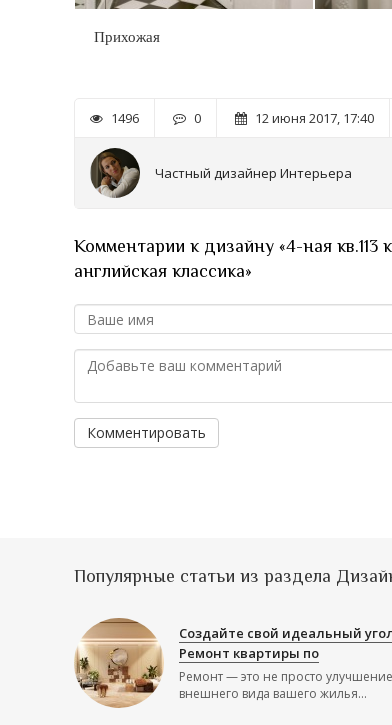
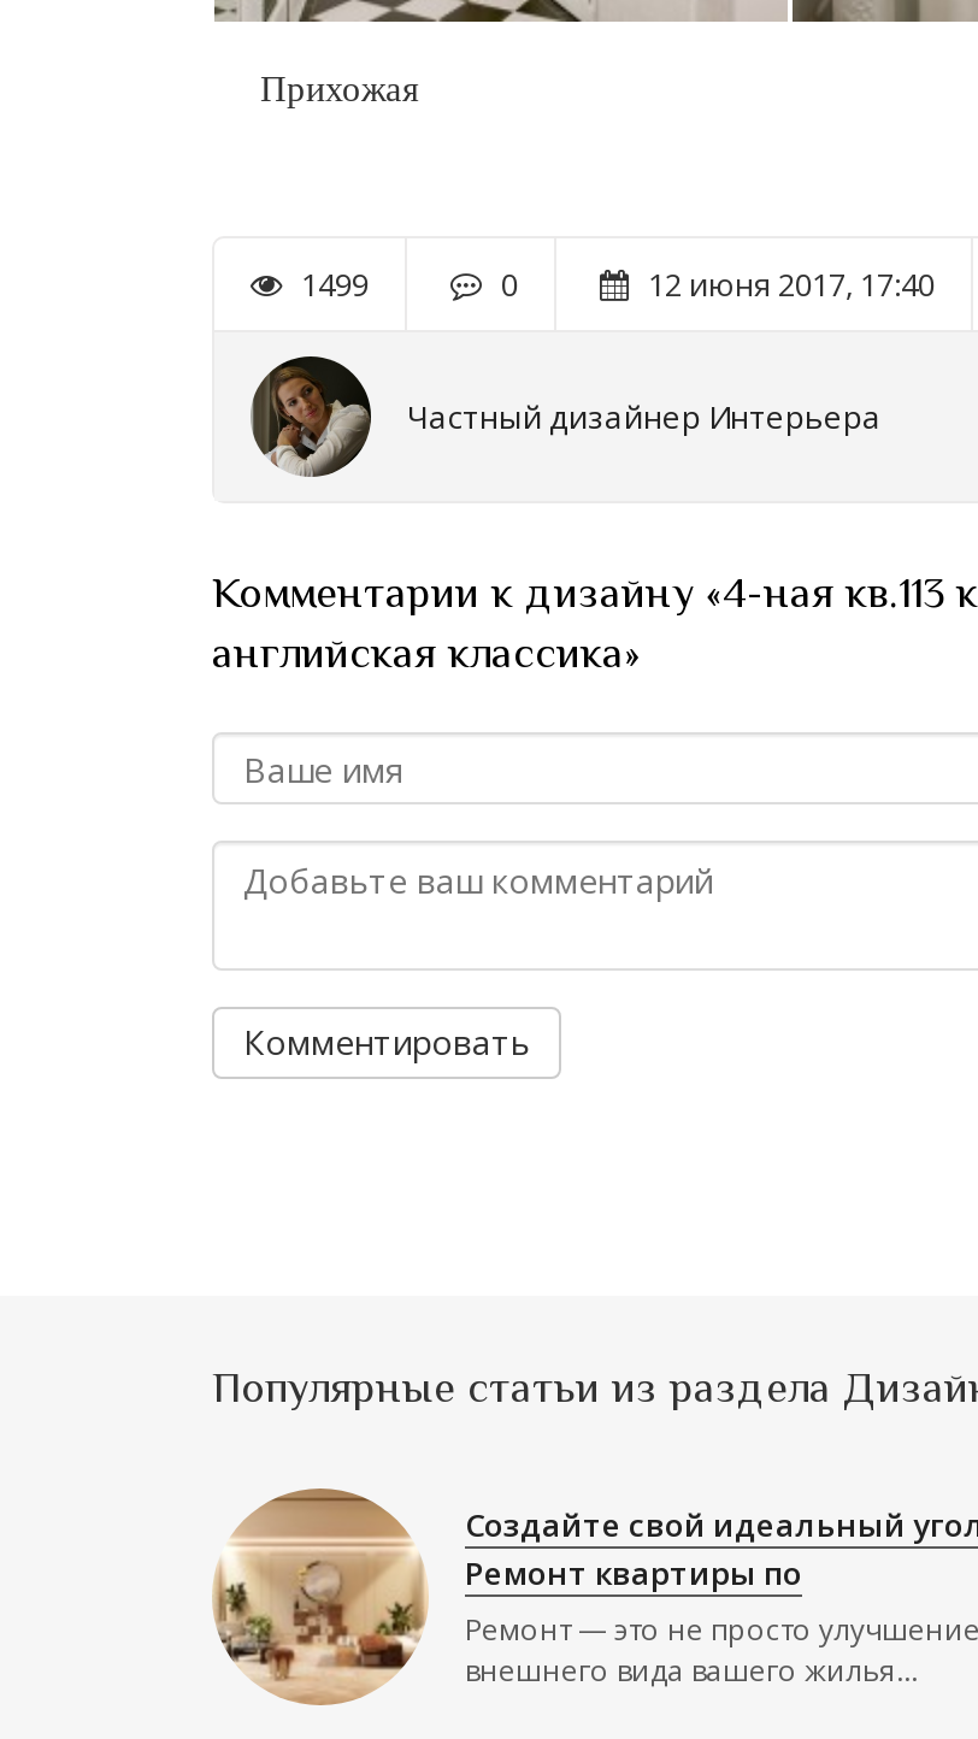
[111,109,139,127] 1496 -> [301,263,369,307] 1499

